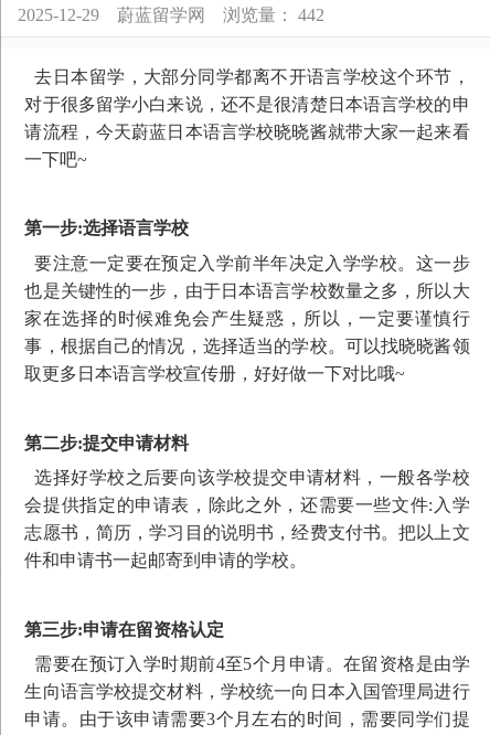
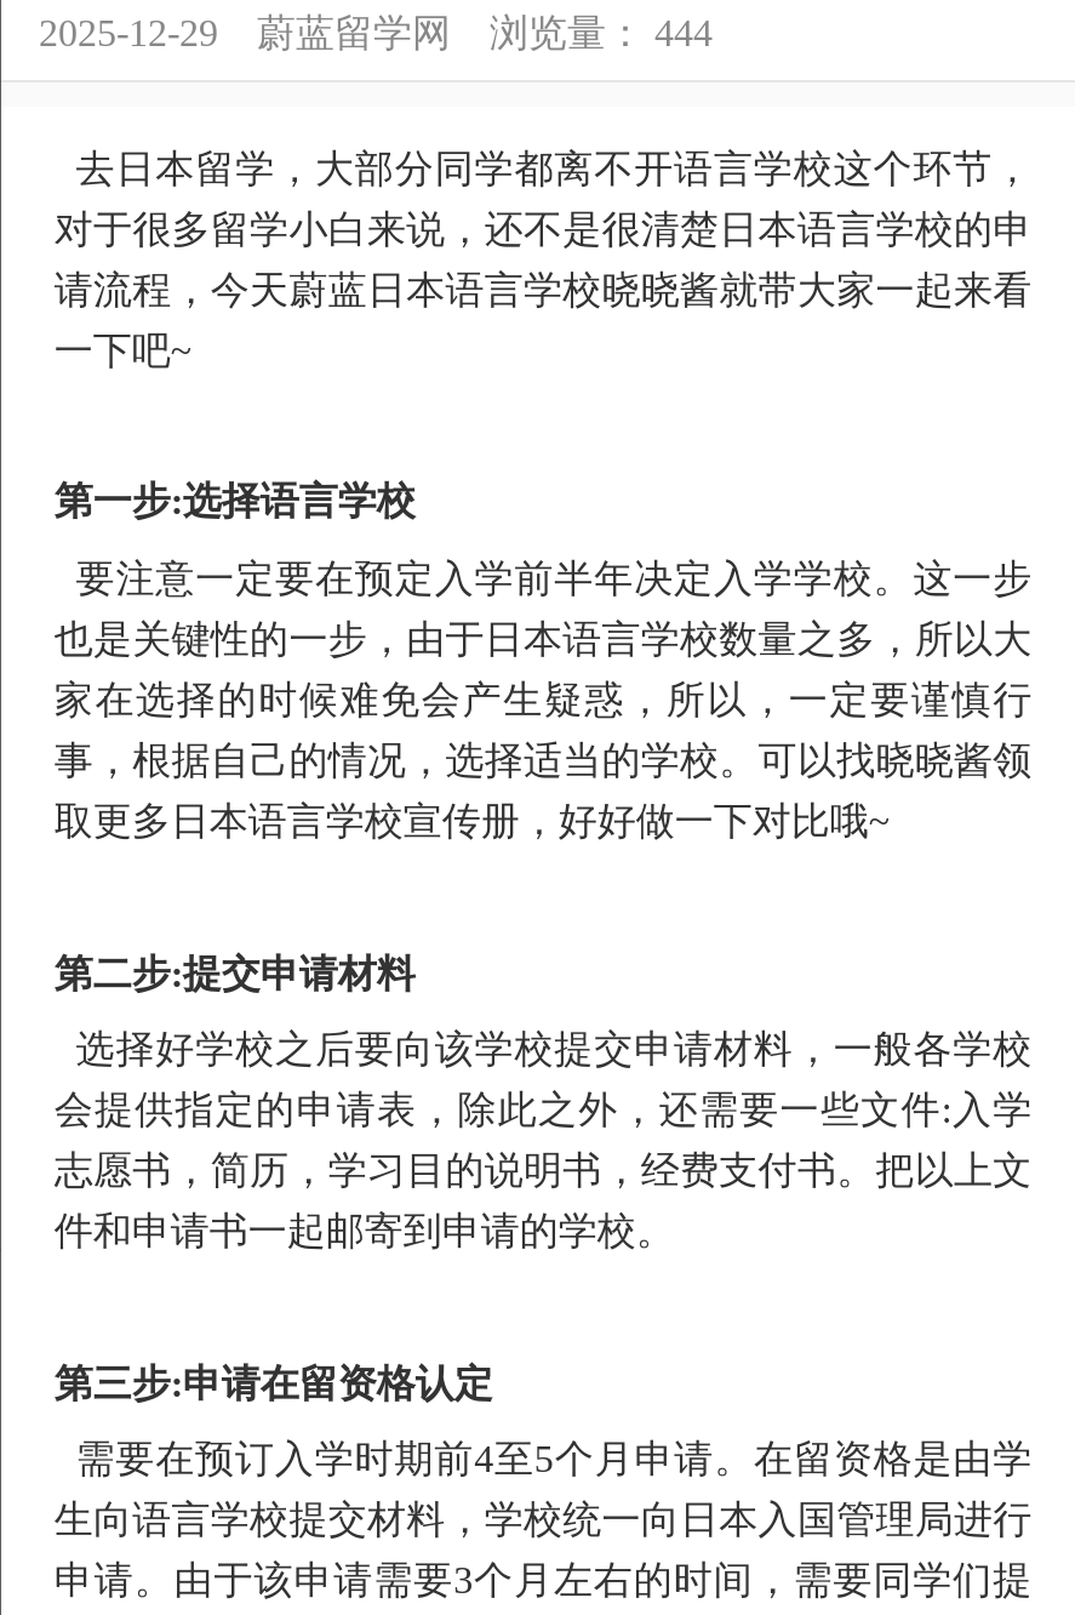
[223,6,324,25] 浏览量： 442 -> [490,13,713,54] 浏览量： 444

